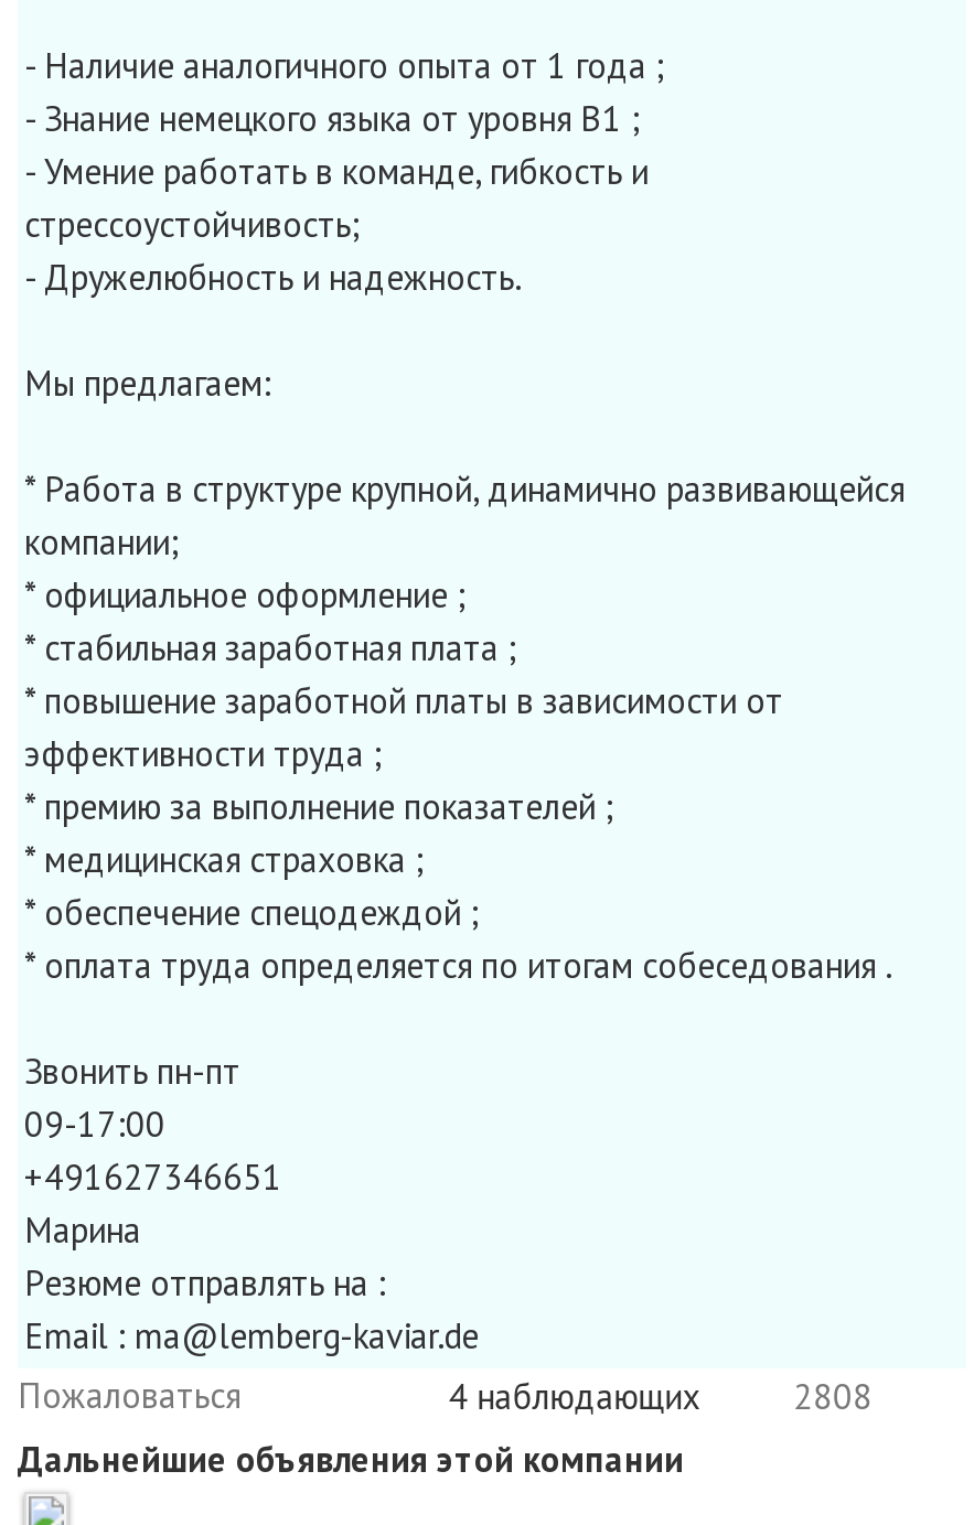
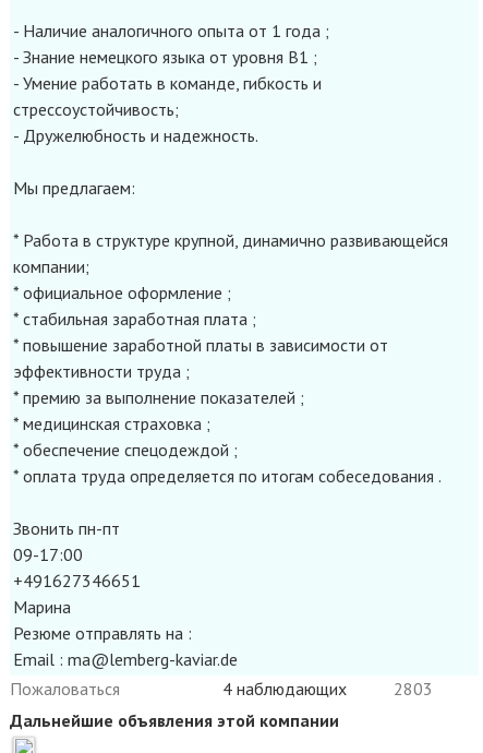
[449,1375,873,1419] 4 наблюдающих 2808 -> [223,679,433,700] 4 наблюдающих 2803

